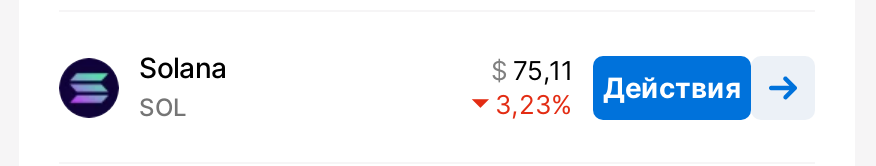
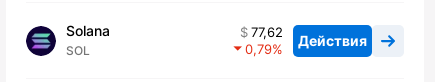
[513,55,741,104] 75,11 Действия -> [251,24,367,49] 77,62 Действия
[495,89,551,121] 3,23 -> [245,41,272,57] 0,79

